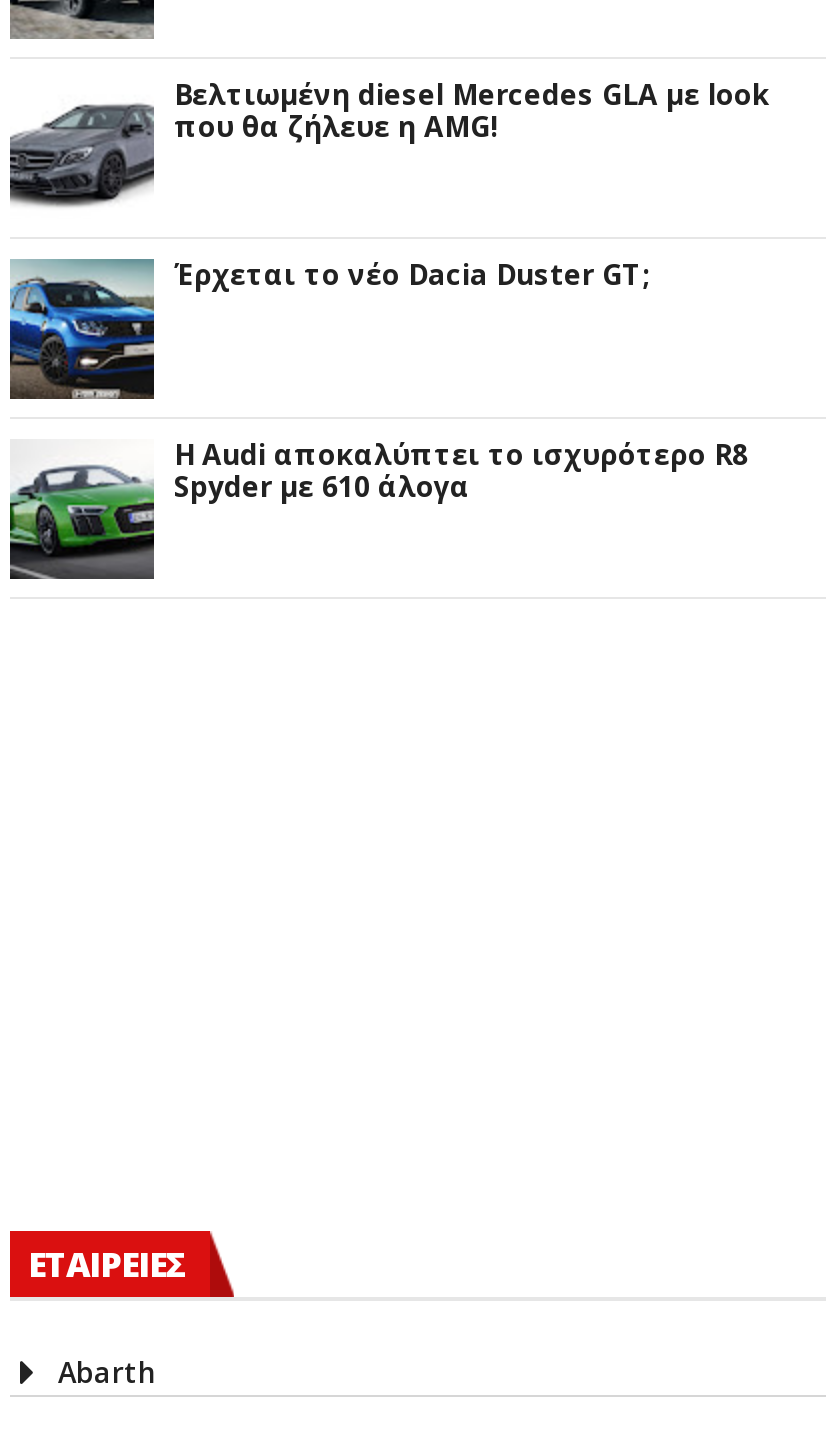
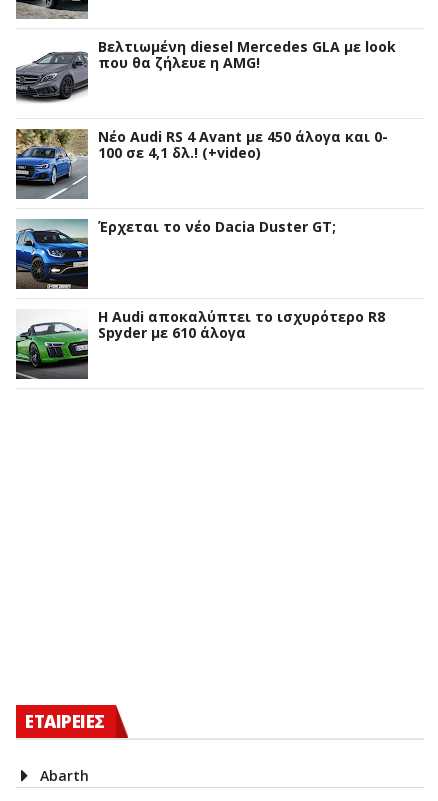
none -> [15,127,388,199] [image] | Νέο Audi RS 4 Avant με 450 άλογα και 0- | 100 σε 4,1 δλ.! (+video)

